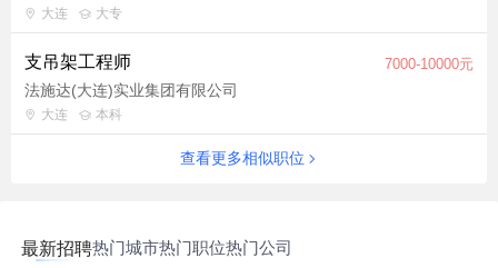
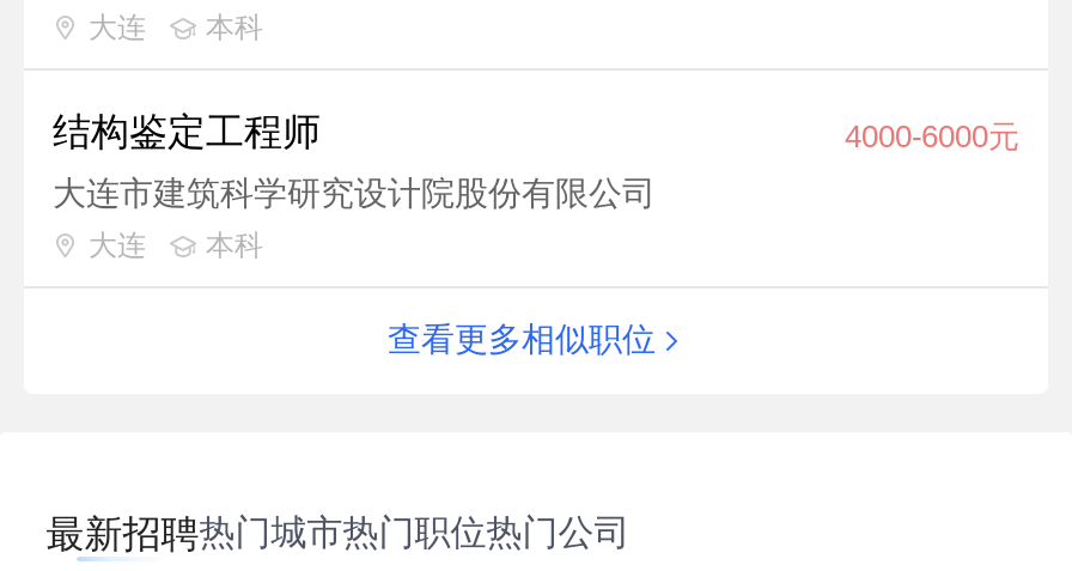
[96,6,122,21] 大专 -> [206,11,263,44] 本科
[24,52,474,72] 支吊架工程师 | 7000-10000元 -> [53,111,1019,154] 结构鉴定工程师 | 4000-6000元
[24,81,238,99] 法施达(大连)实业集团有限公司 -> [53,174,656,212] 大连市建筑科学研究设计院股份有限公司

